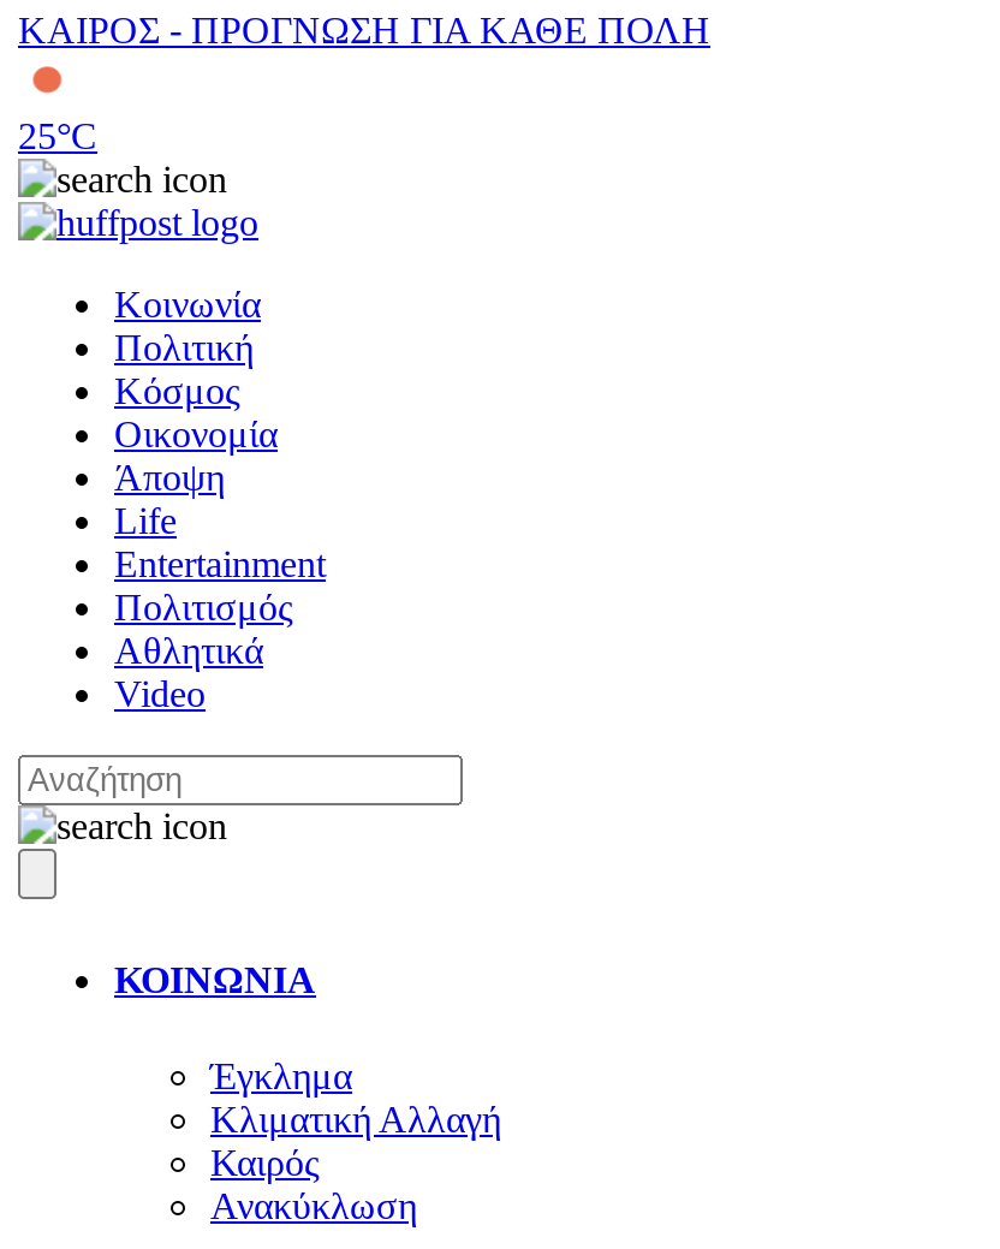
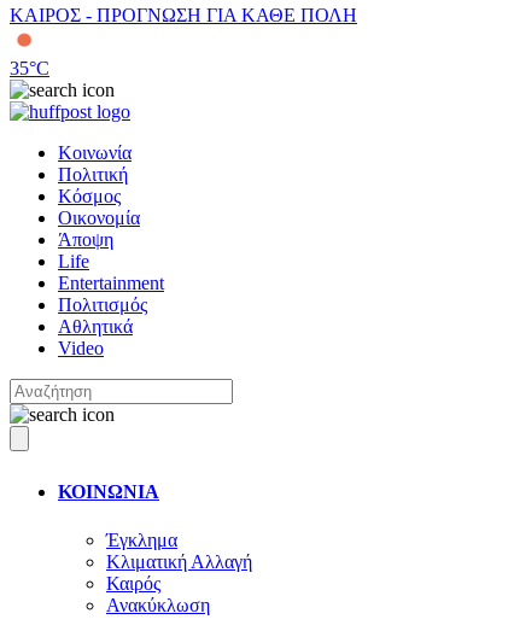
[18,115,97,156] 25°C -> [10,58,49,78] 35°C

